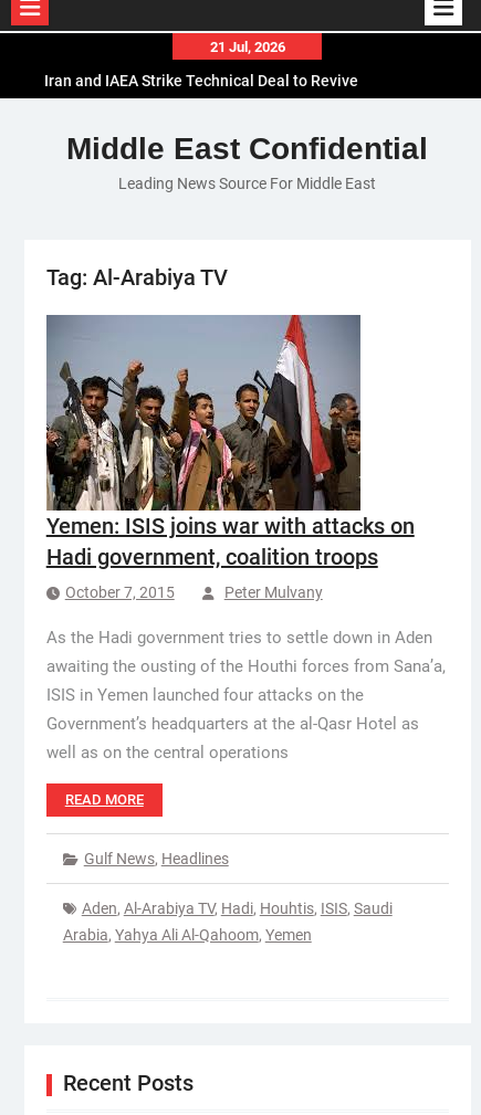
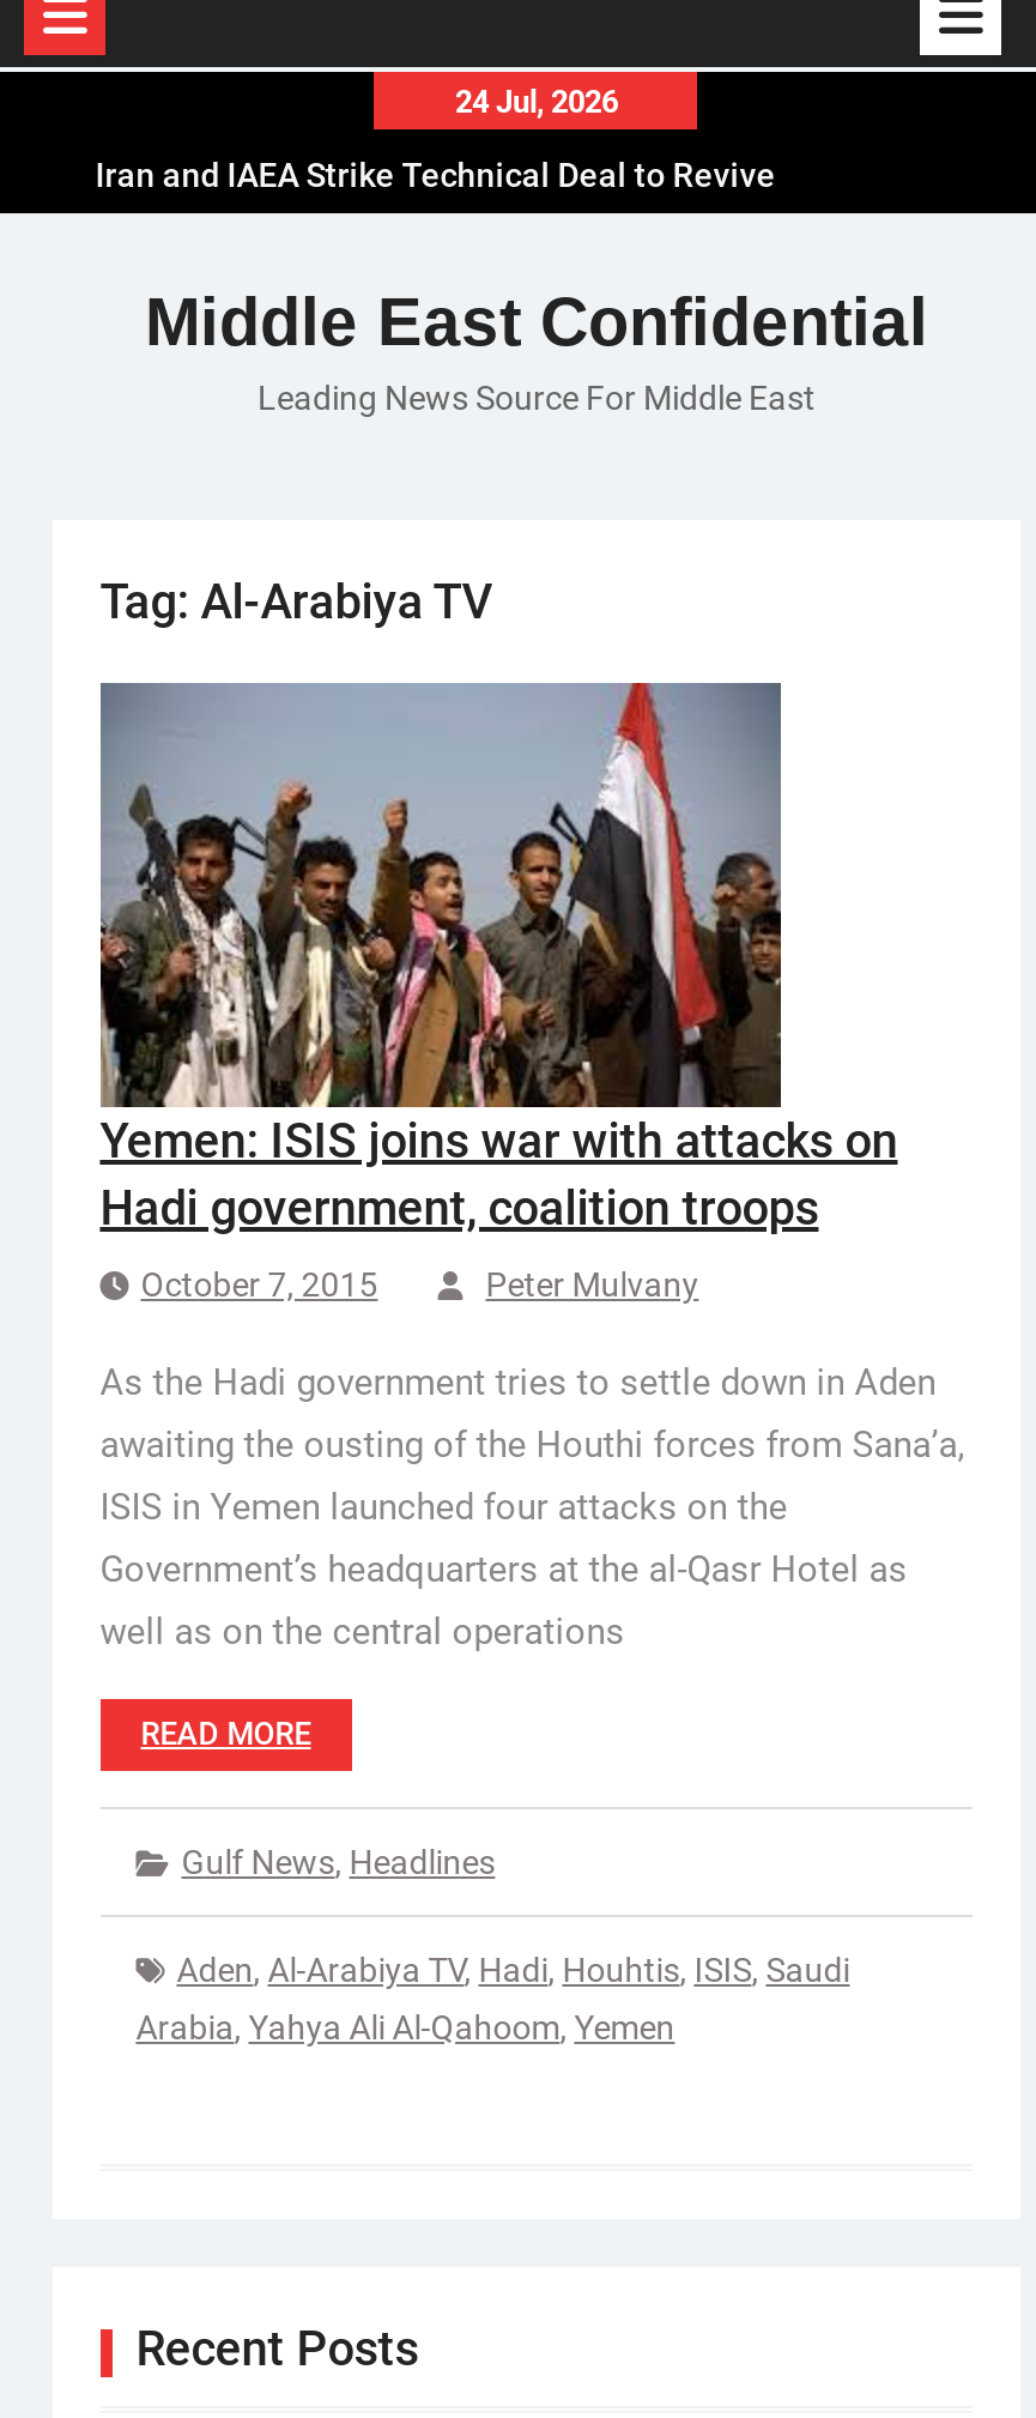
[210,39,285,55] 21 Jul, 2026 -> [455,84,618,120] 24 Jul, 2026

